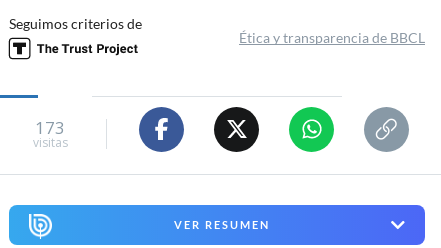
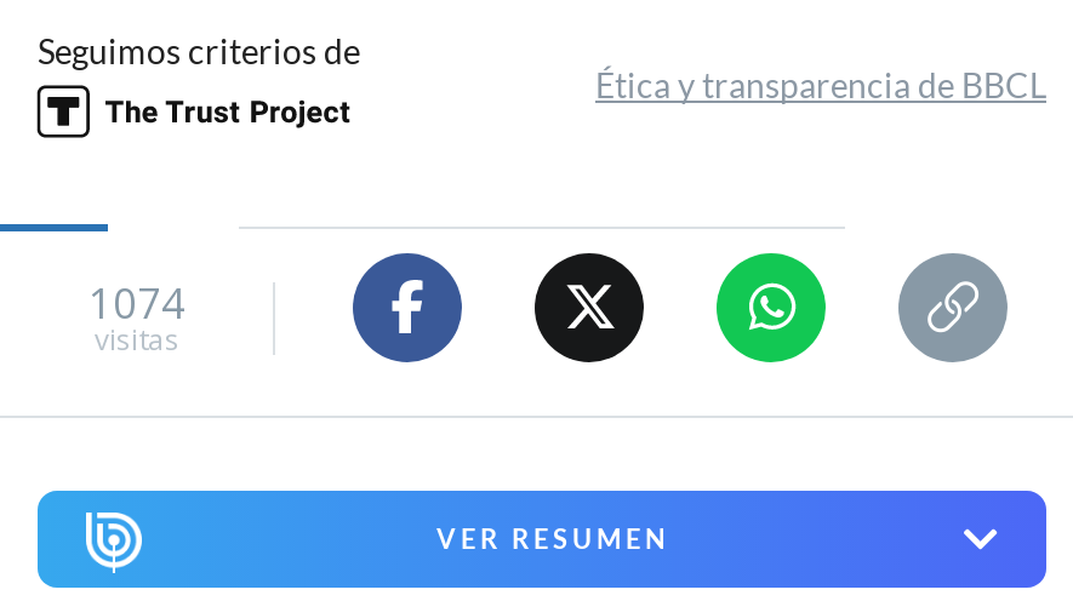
[35,116,65,139] 173 -> [89,275,186,331] 1074

